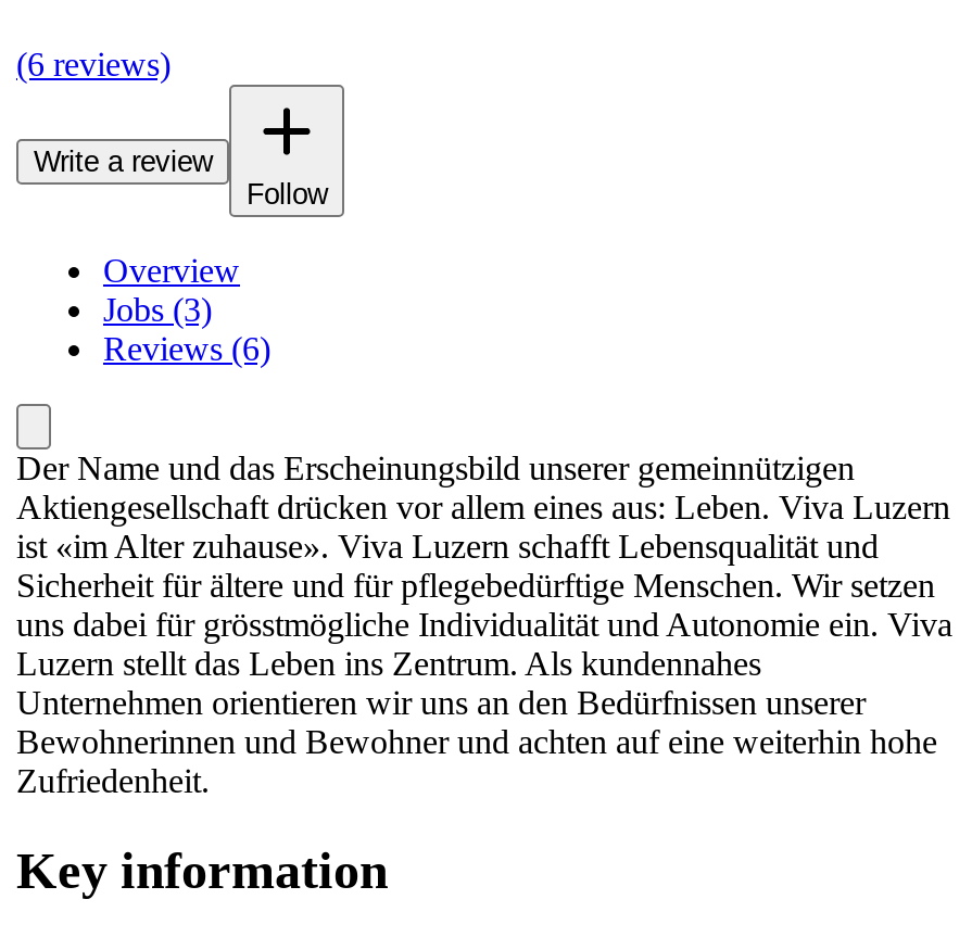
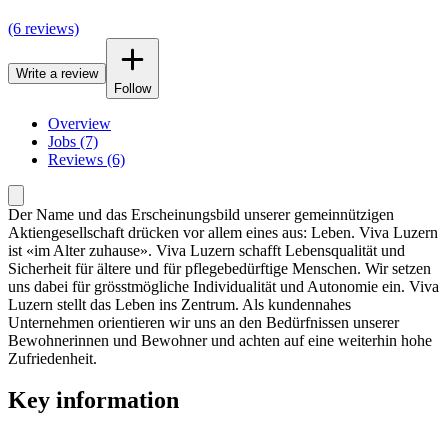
[103,290,212,327] Jobs (3) -> [48,132,98,149] Jobs (7)

